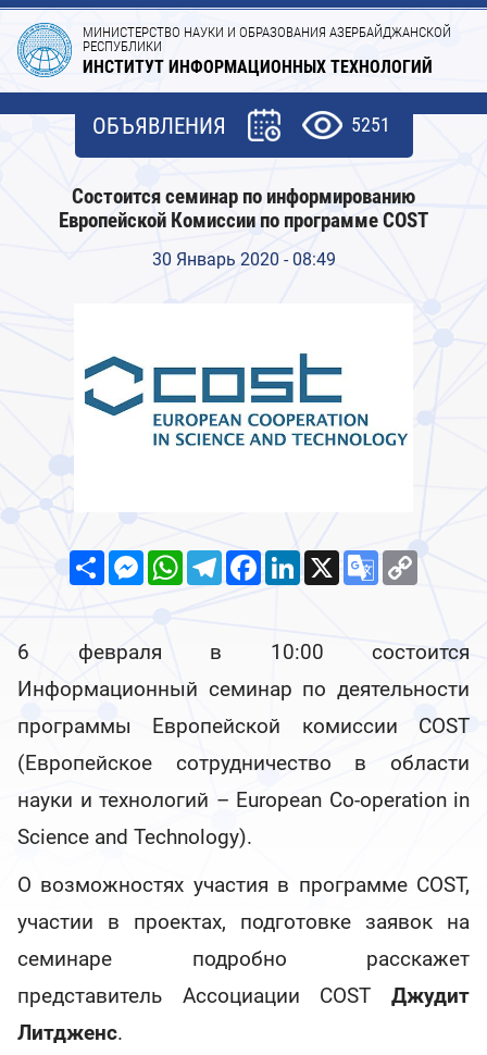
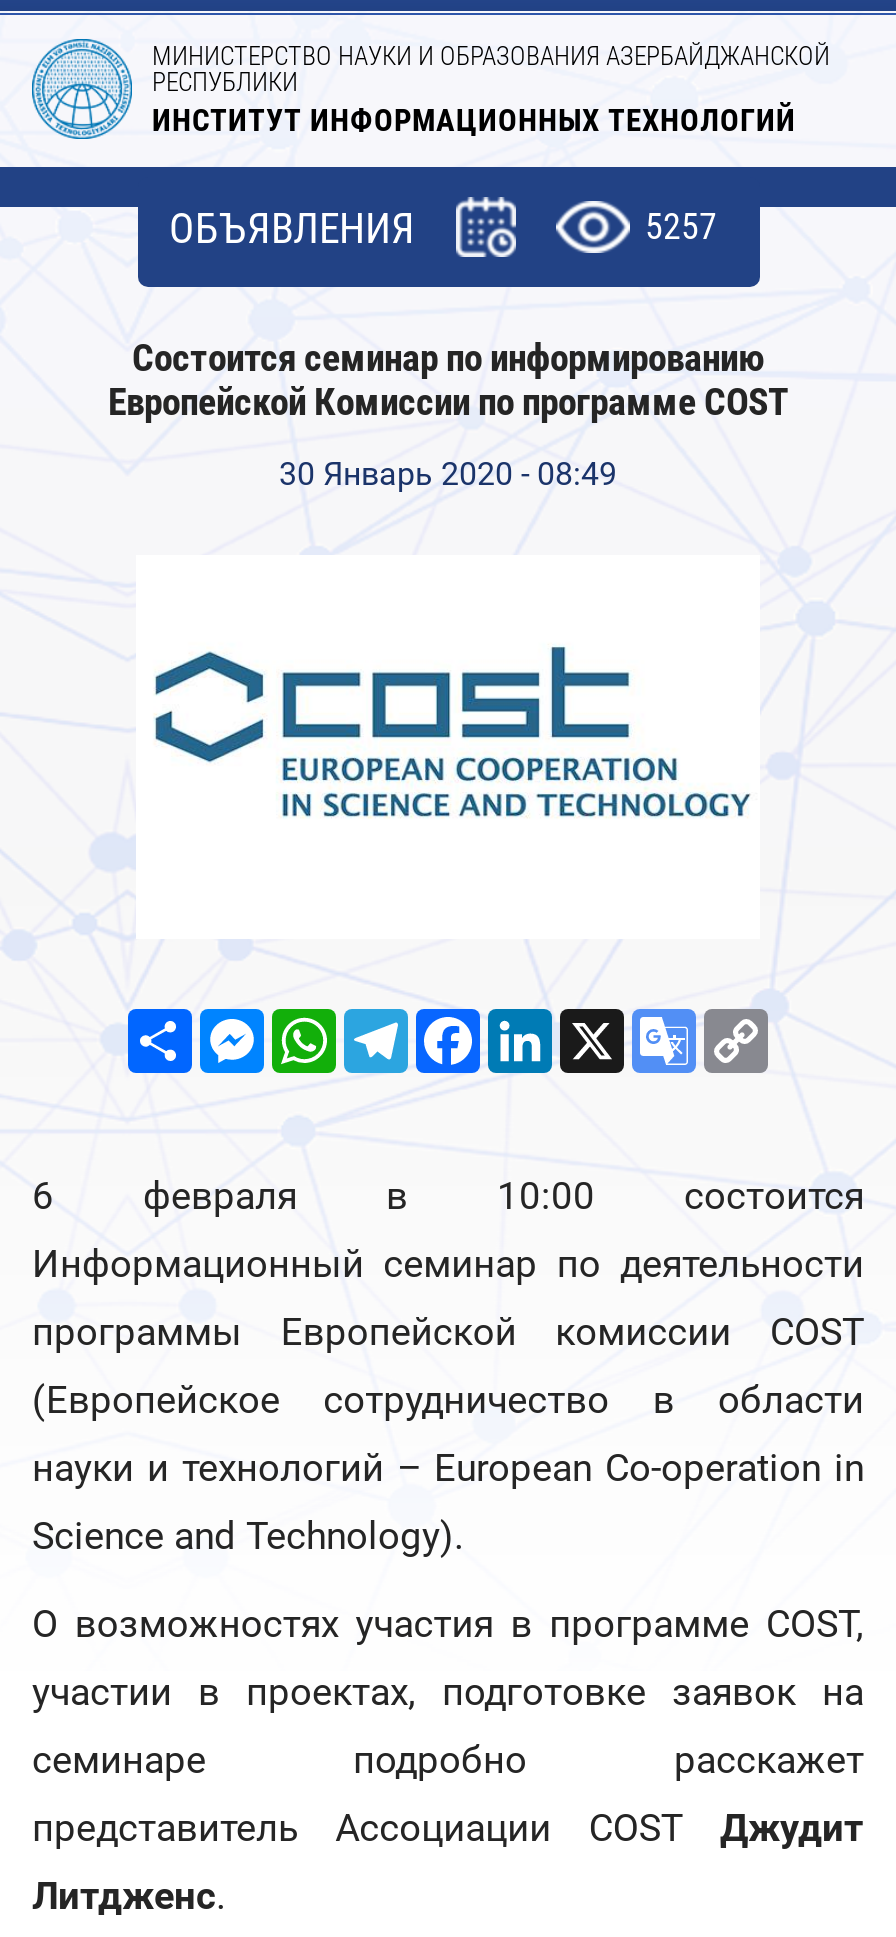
[351,113,390,136] 5251 -> [645,205,717,247] 5257

